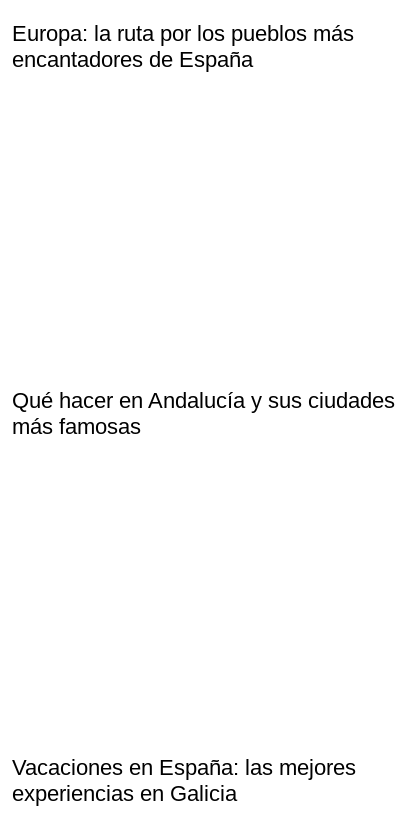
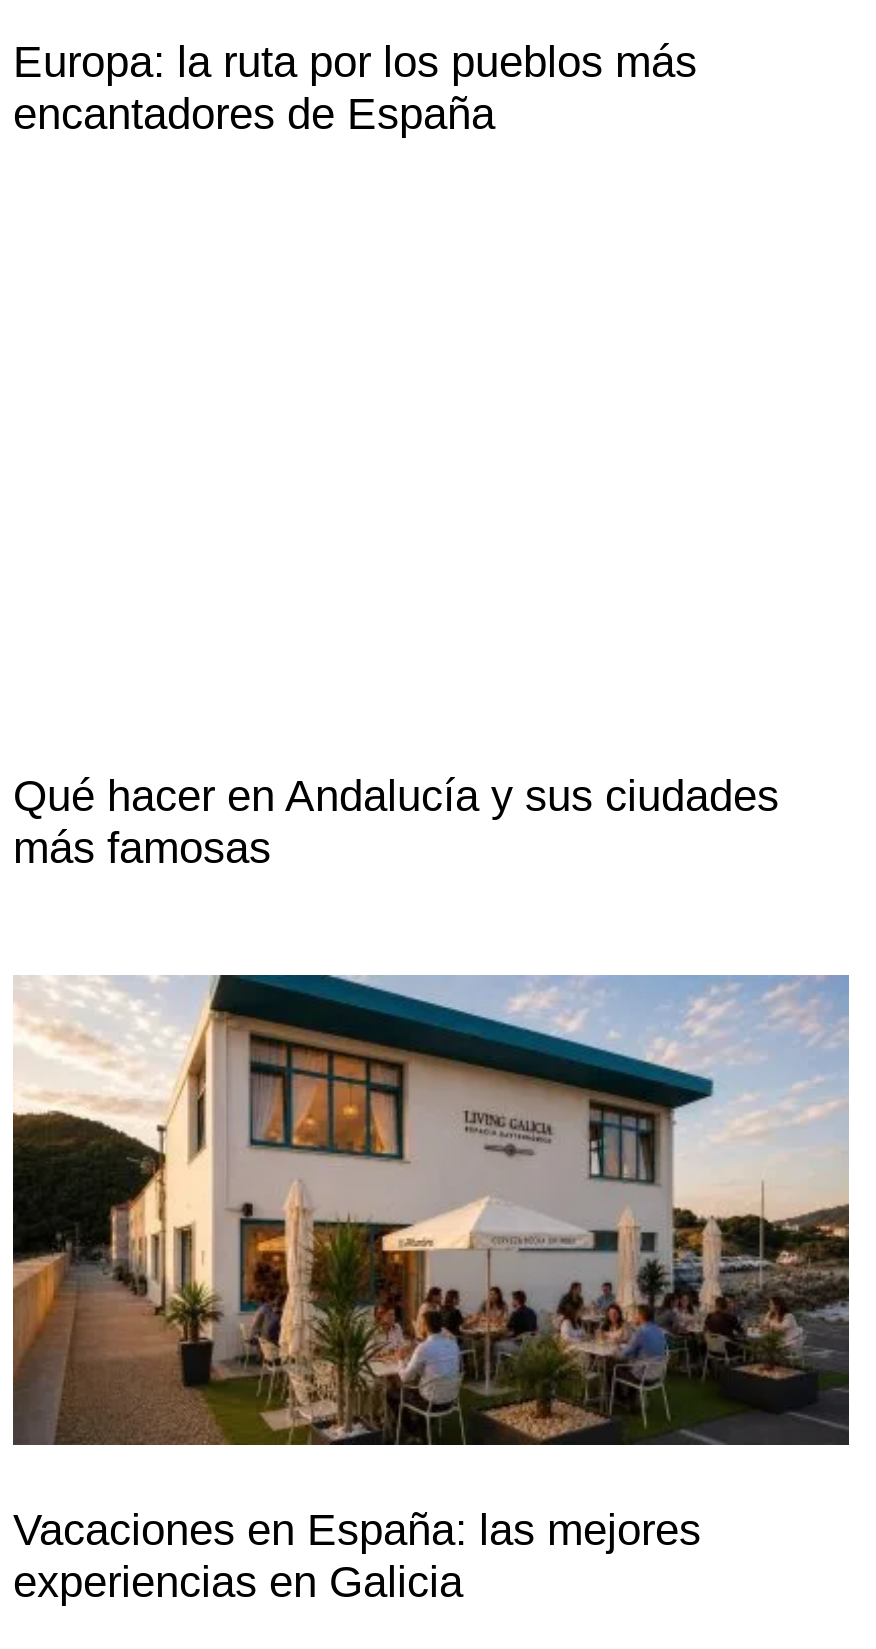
none -> [11,973,851,1447] [image]

